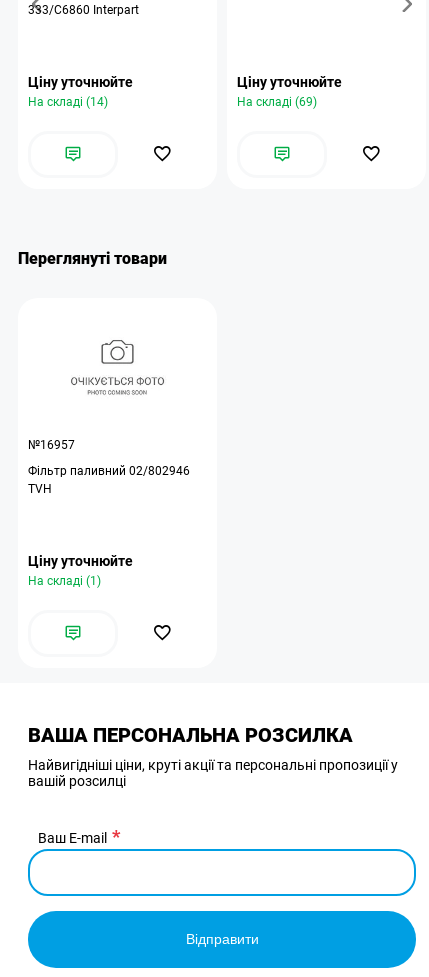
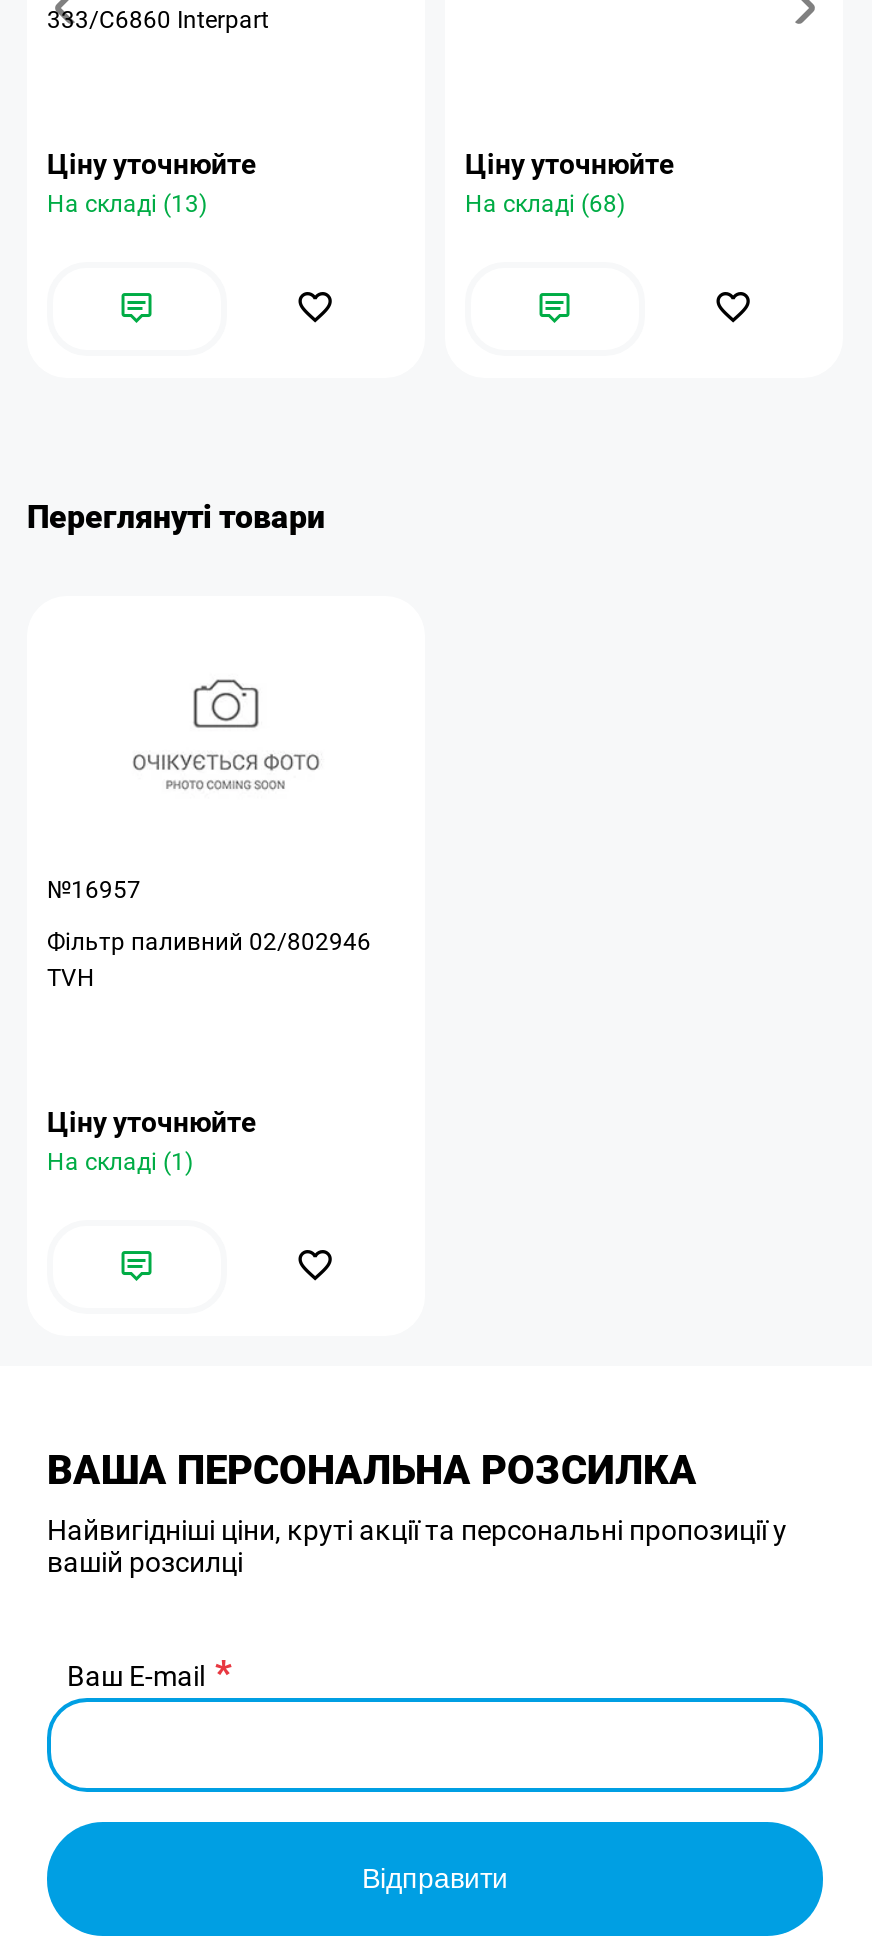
[28,95,108,109] На складі (14) -> [47,190,207,218] На складі (13)
[237,95,317,109] На складі (69) -> [465,190,625,218] На складі (68)

